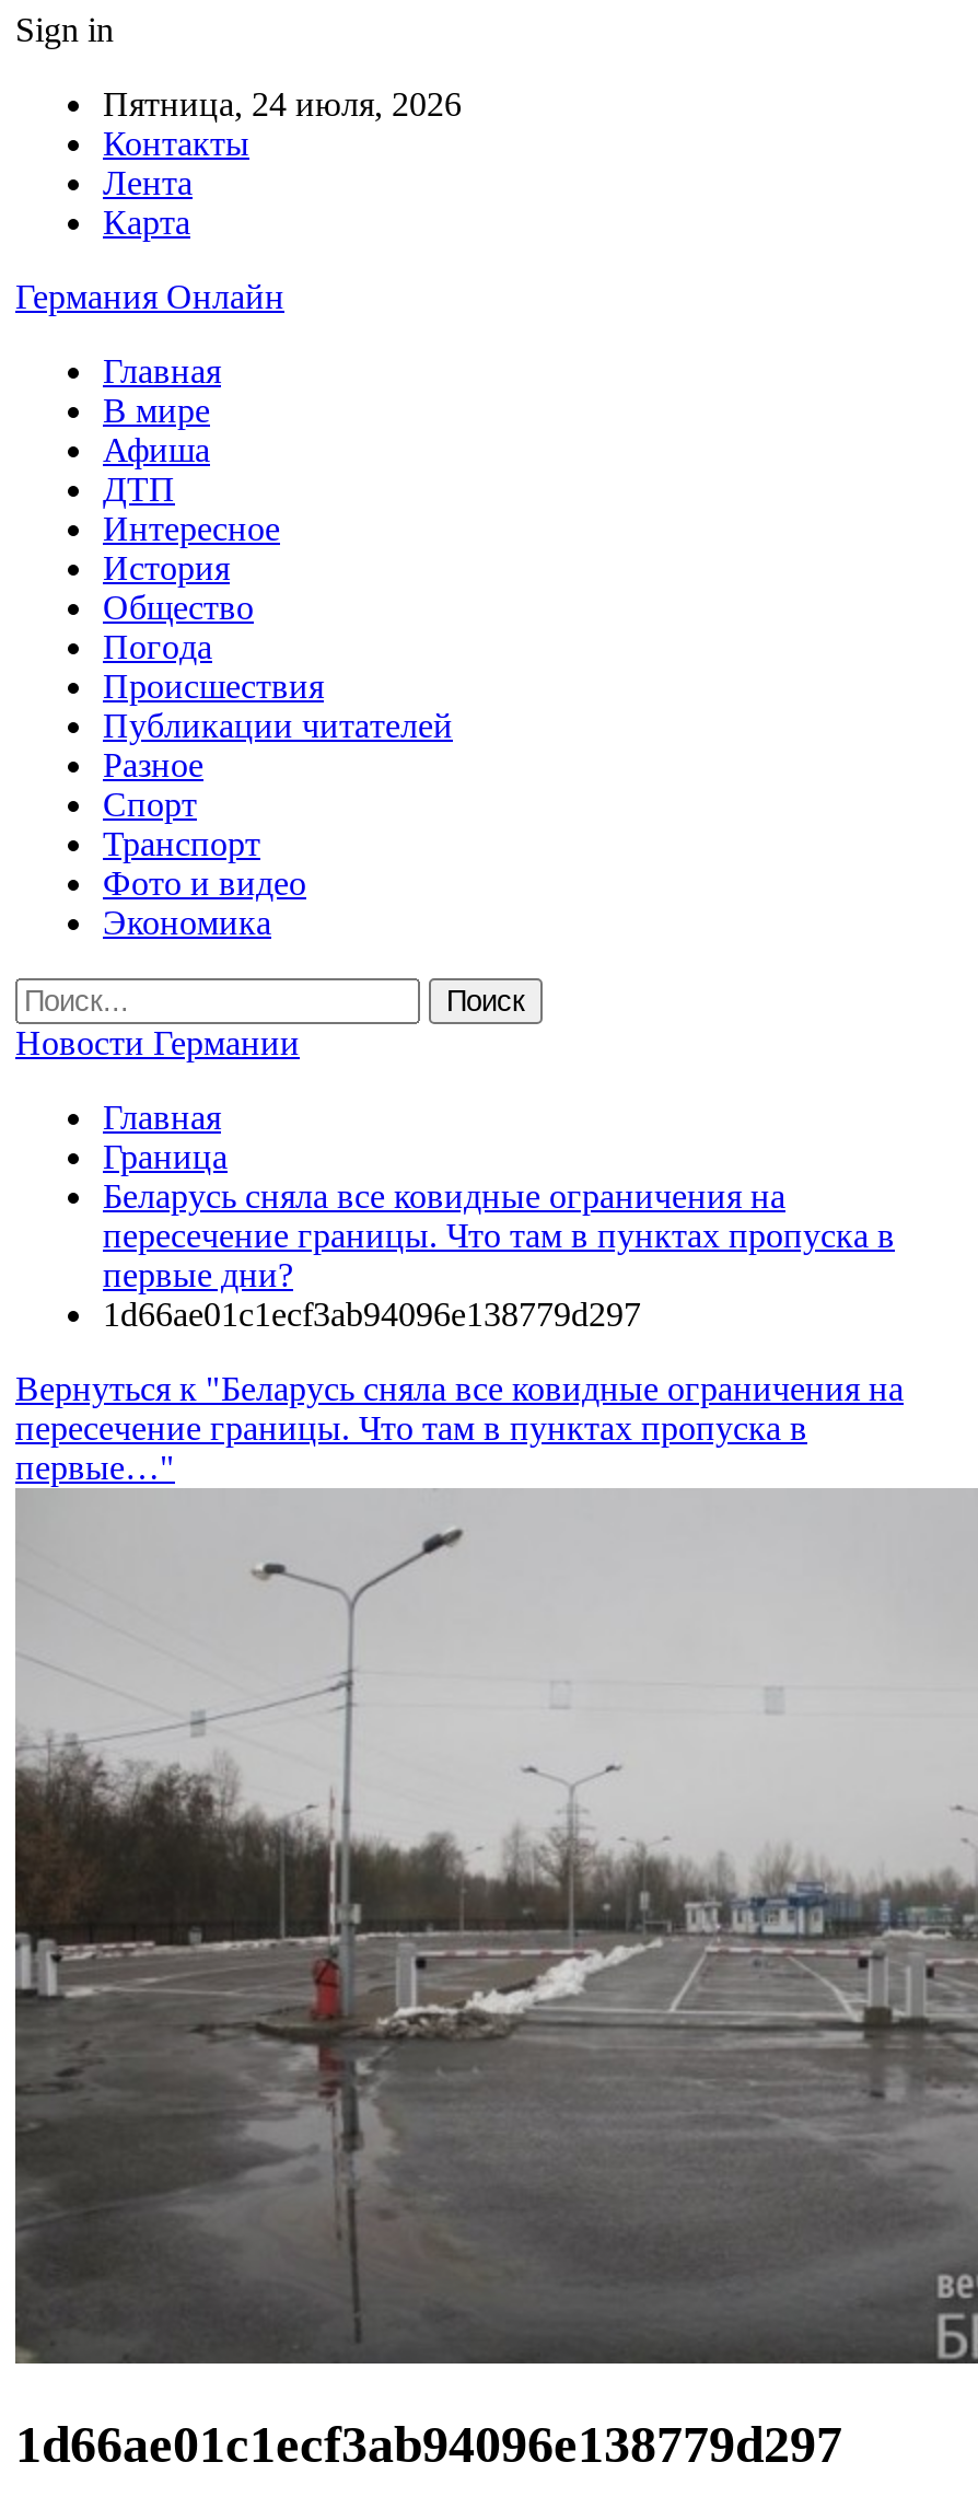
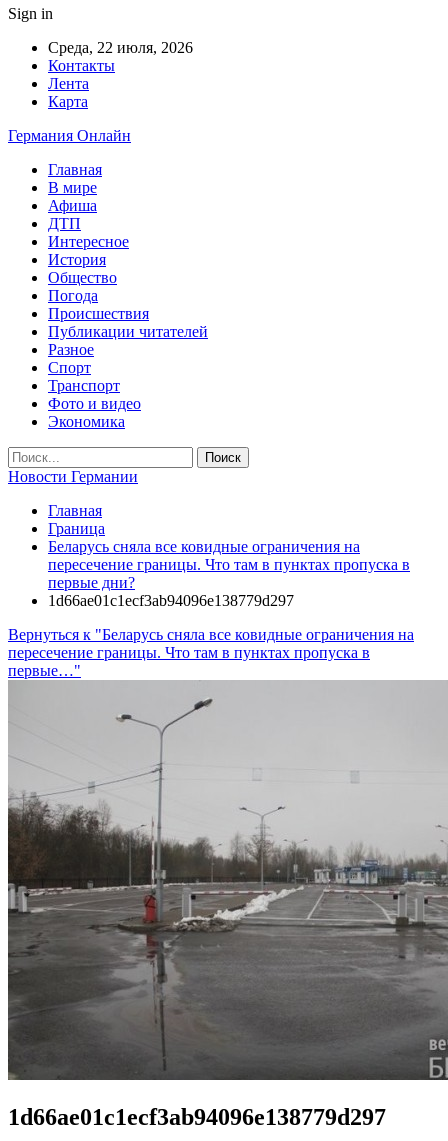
[103,85,462,123] Пятница, 24 июля, 2026 -> [48,39,193,56] Среда, 22 июля, 2026

